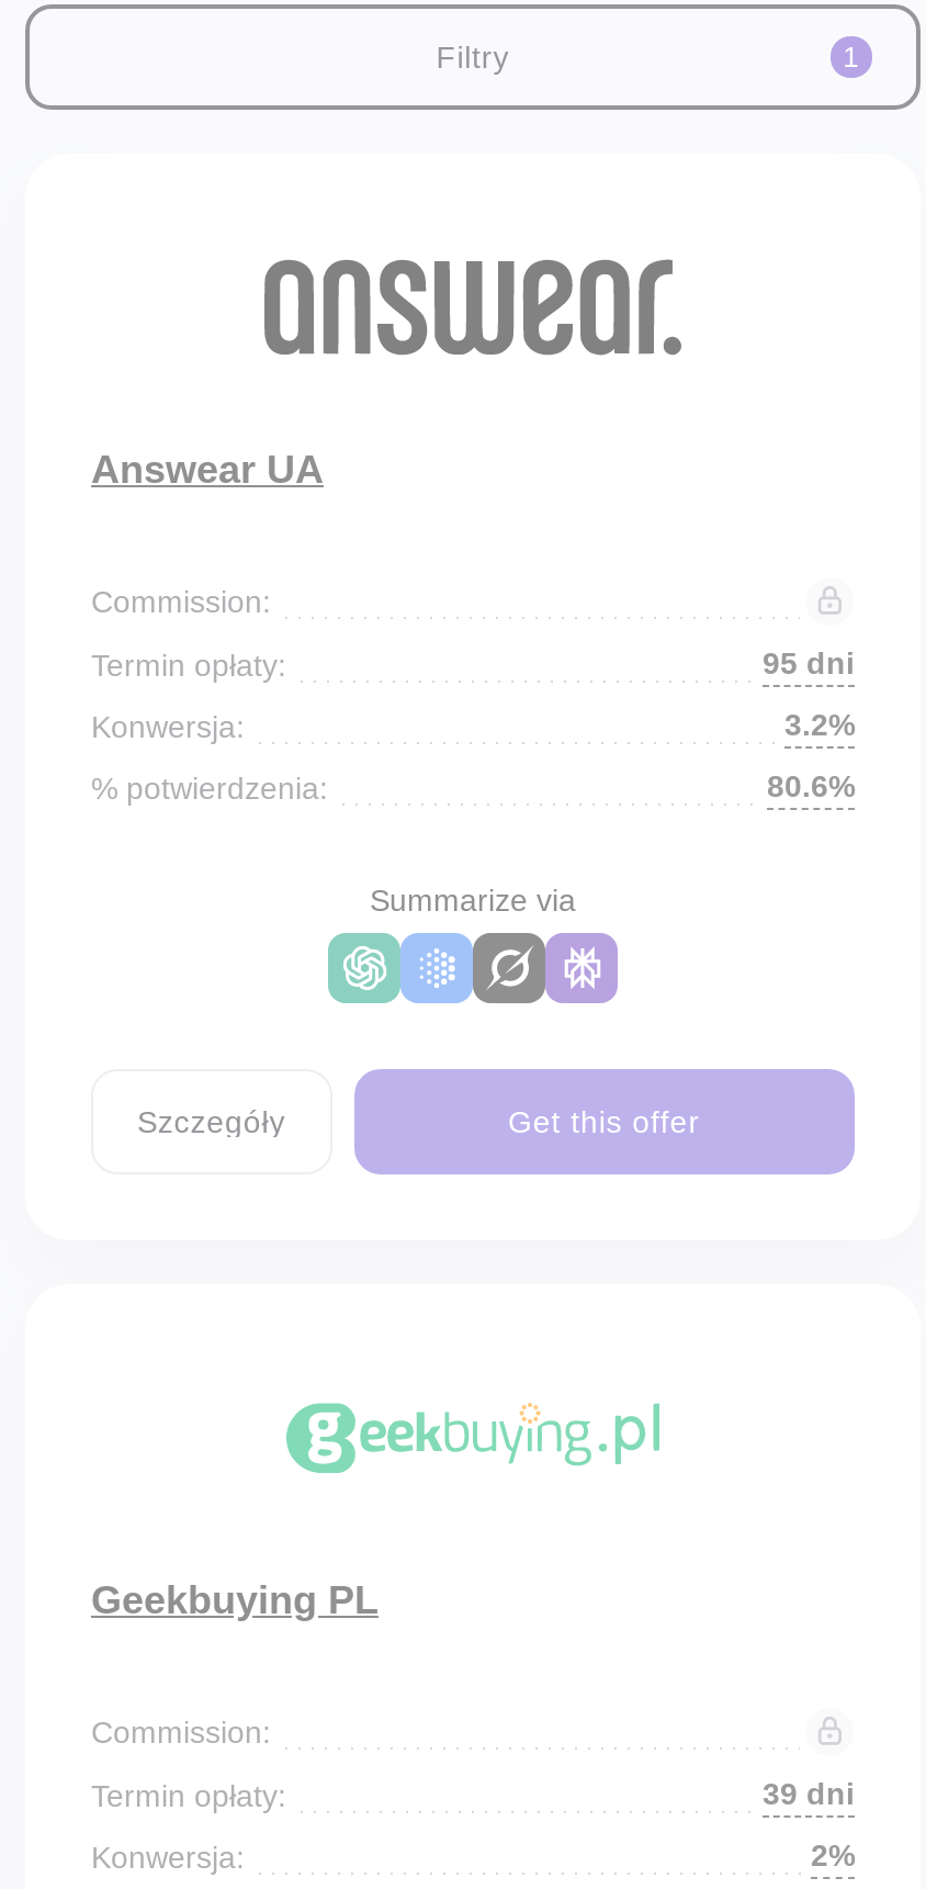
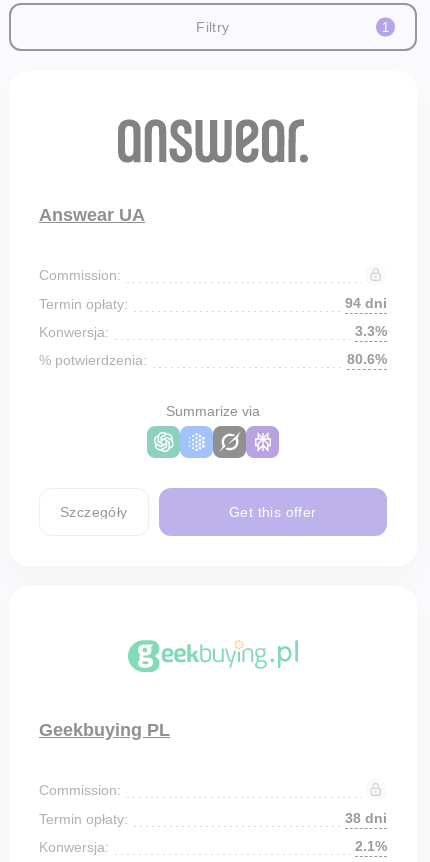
[763,645,855,681] 95 dni -> [345,295,387,311] 94 dni
[784,707,855,742] 3.2% -> [355,323,387,339] 3.3%
[763,1776,855,1811] 39 dni -> [345,810,387,826] 38 dni
[811,1837,855,1873] 2% -> [355,838,387,854] 2.1%

